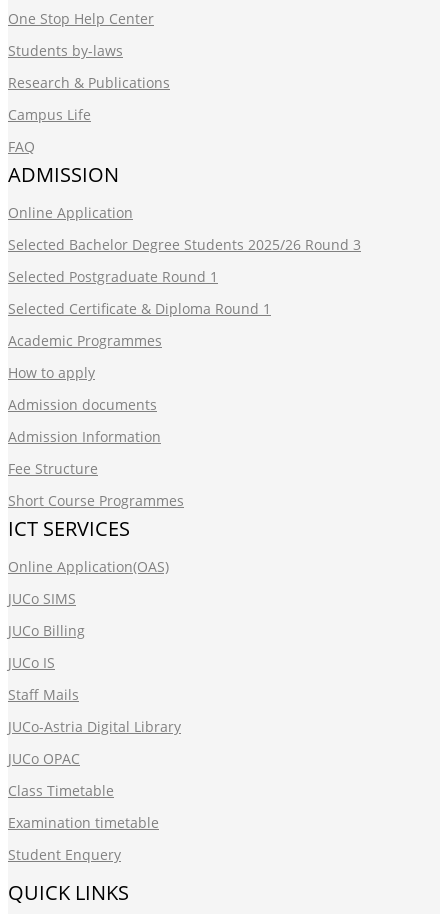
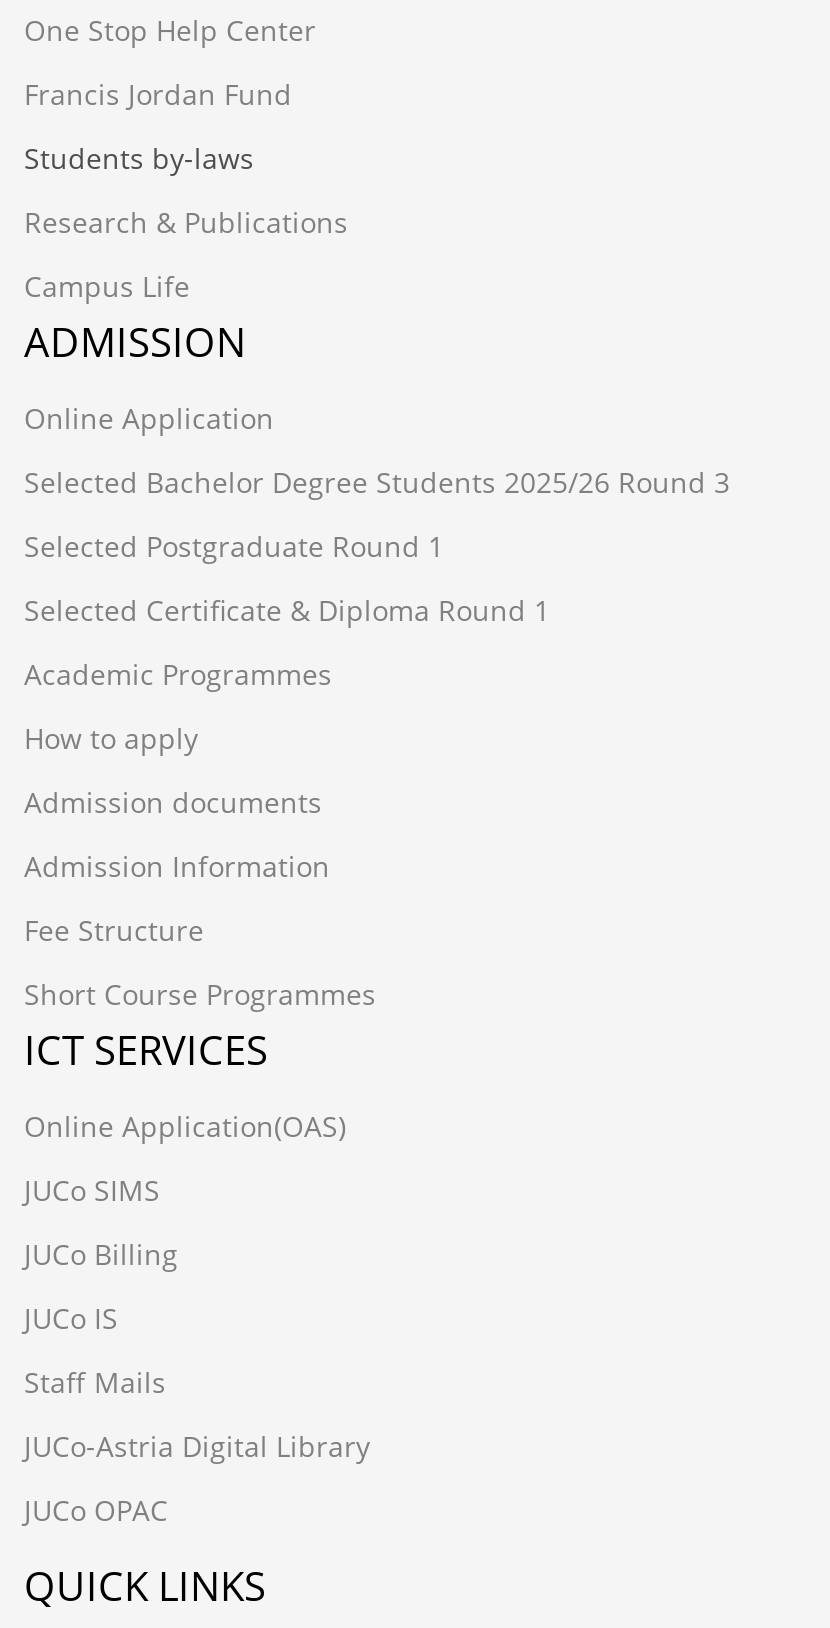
none -> [24,75,292,113] Francis Jordan Fund
moved [8,40,170,123] -> [24,139,348,305]: Students by-laws | Research & Publications | Campus Life
[8,136,35,155] FAQ -> none
[8,780,159,863] Class Timetable | Examination timetable | Student Enquery -> none

